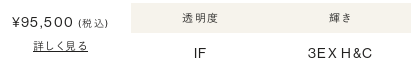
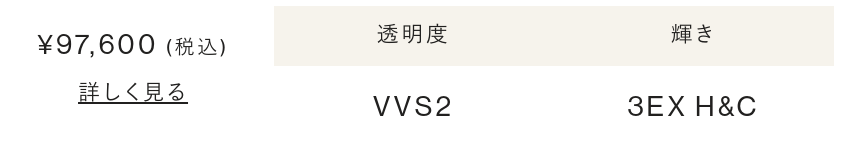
[12,13,109,31] ¥95,500 (税込) -> [37,27,229,59] ¥97,600 (税込)
[194,44,208,62] IF -> [373,90,454,122] VVS2

